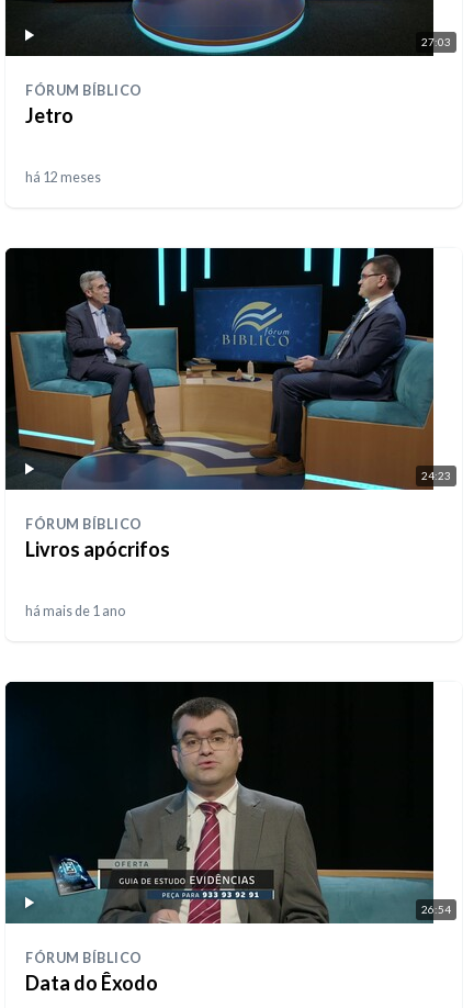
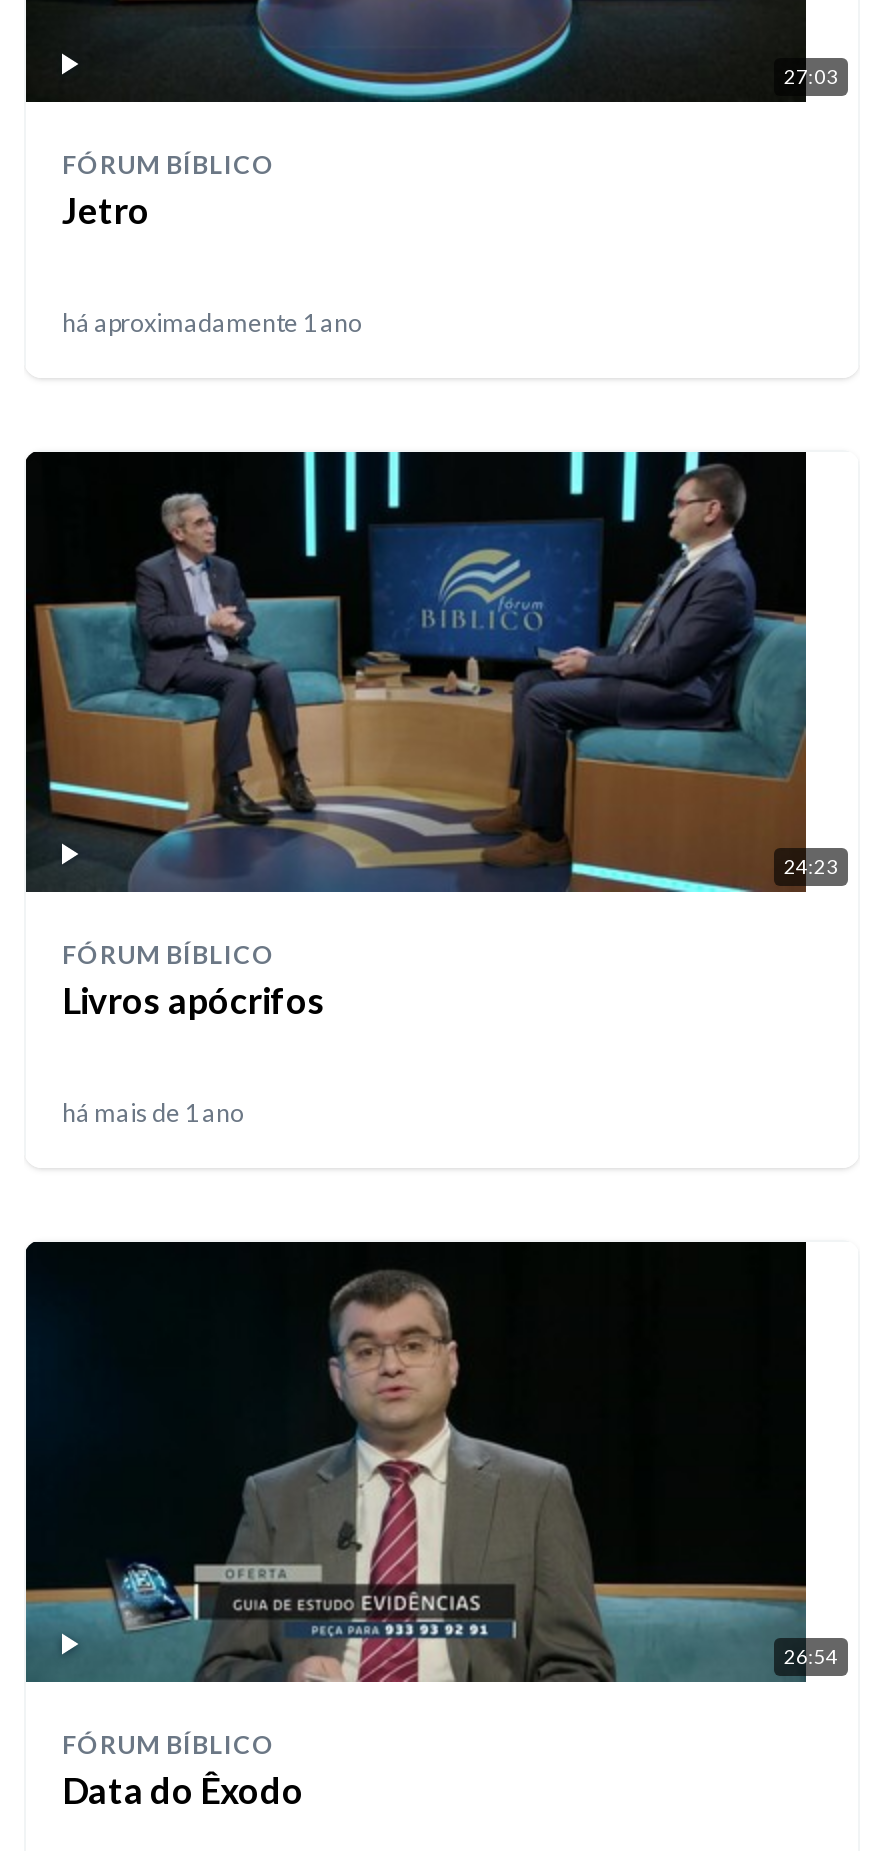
[25,169,101,186] há 12 meses -> [62,308,362,338] há aproximadamente 1 ano

